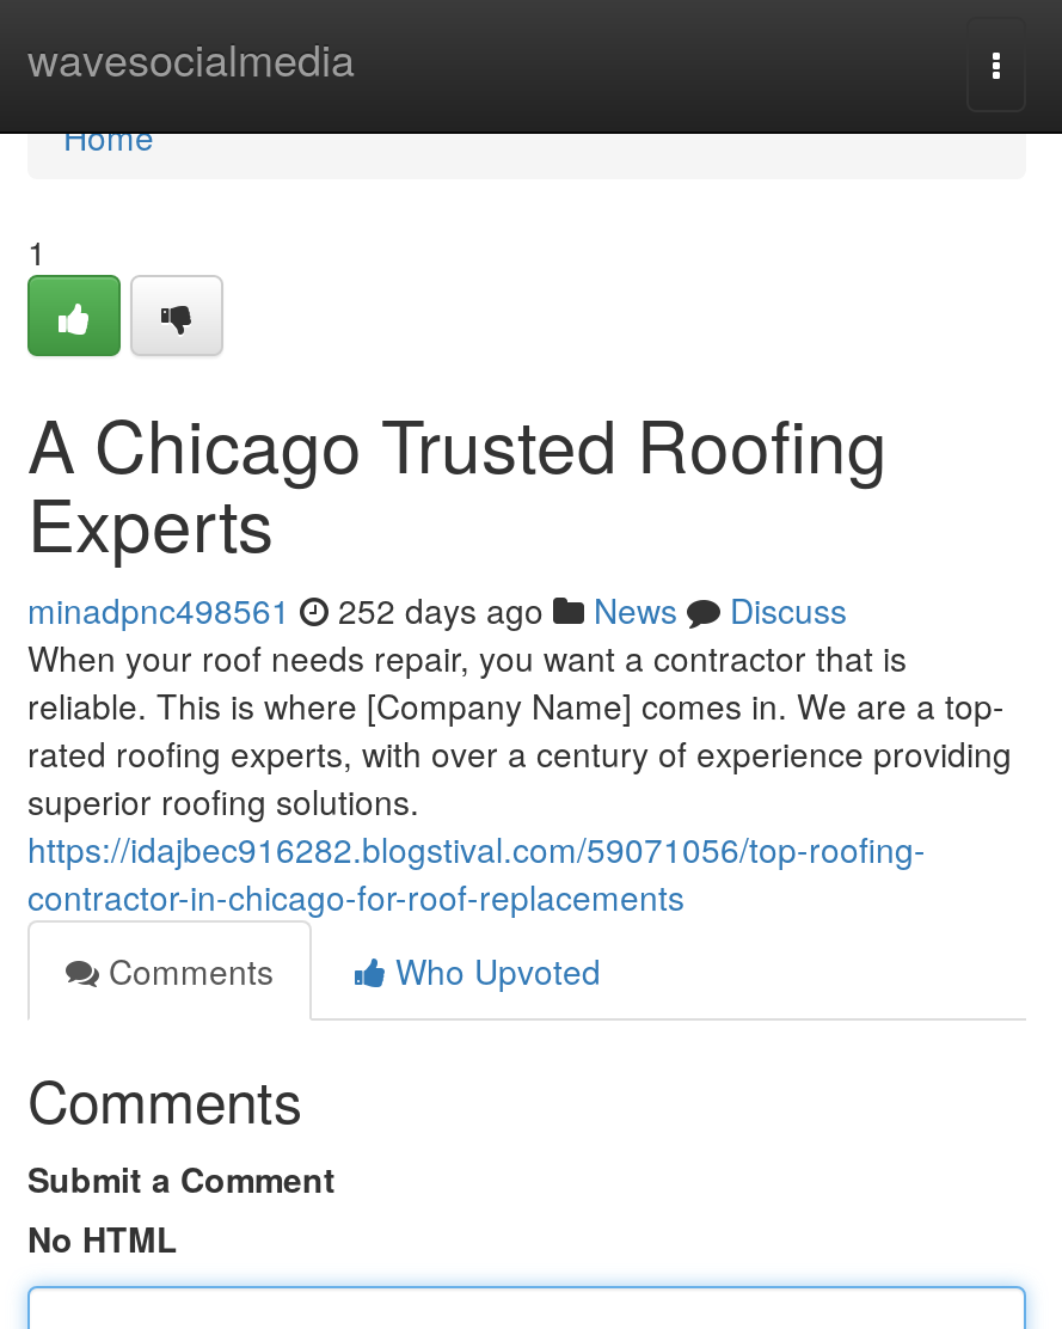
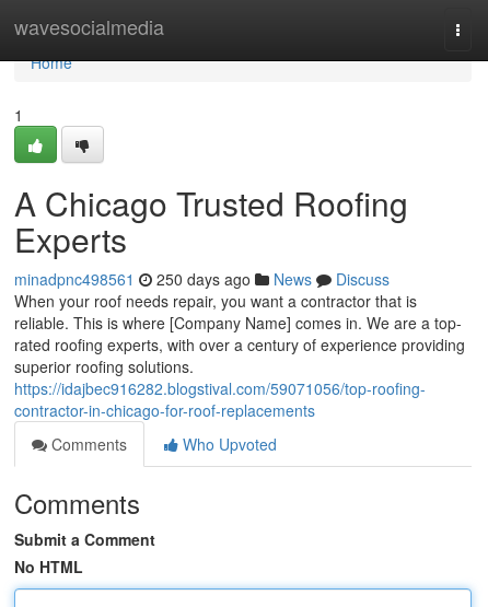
[27,586,847,633] minadpnc498561 252 days ago News Discuss -> [14,268,390,290] minadpnc498561 250 days ago News Discuss

